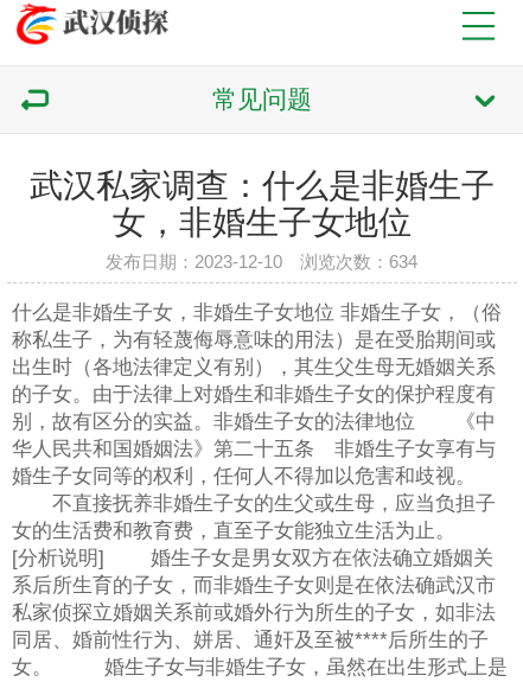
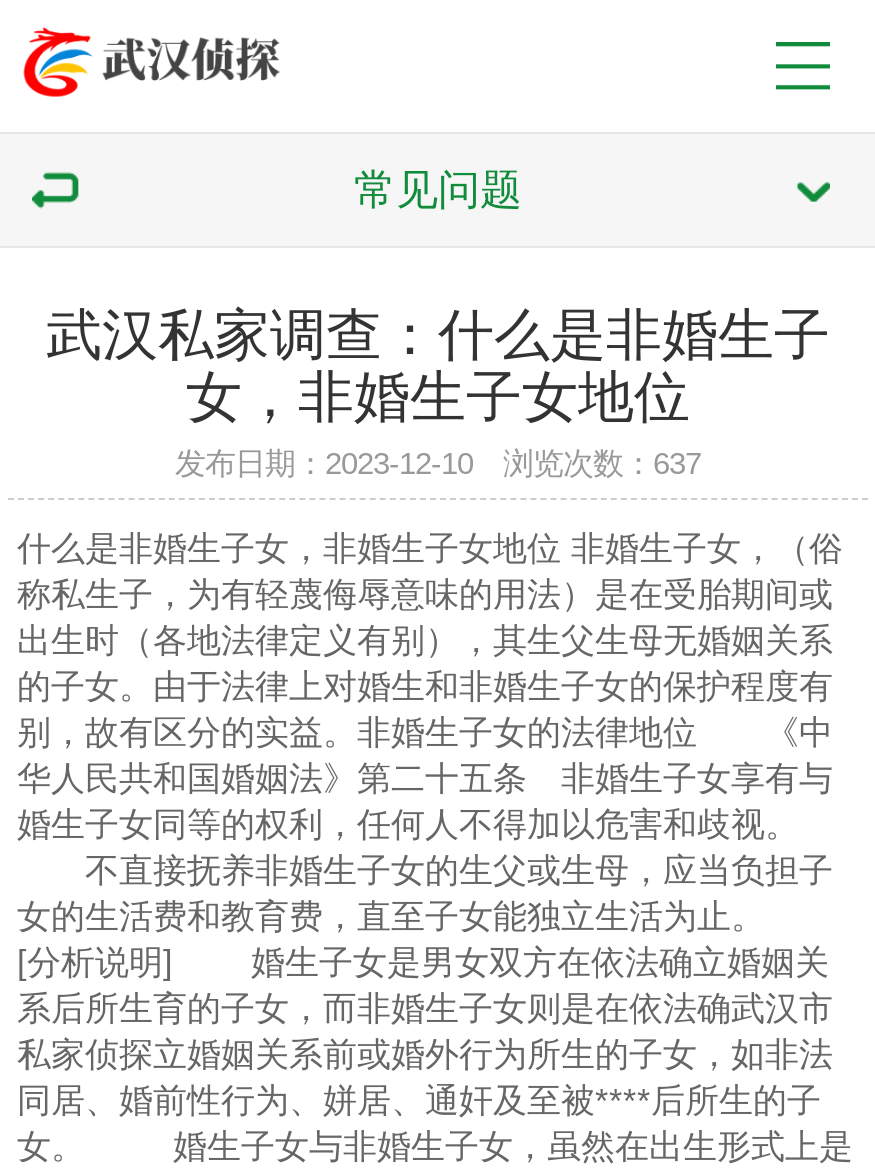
[106,251,418,272] 发布日期：2023-12-10 浏览次数：634 -> [175,446,701,480] 发布日期：2023-12-10 浏览次数：637

